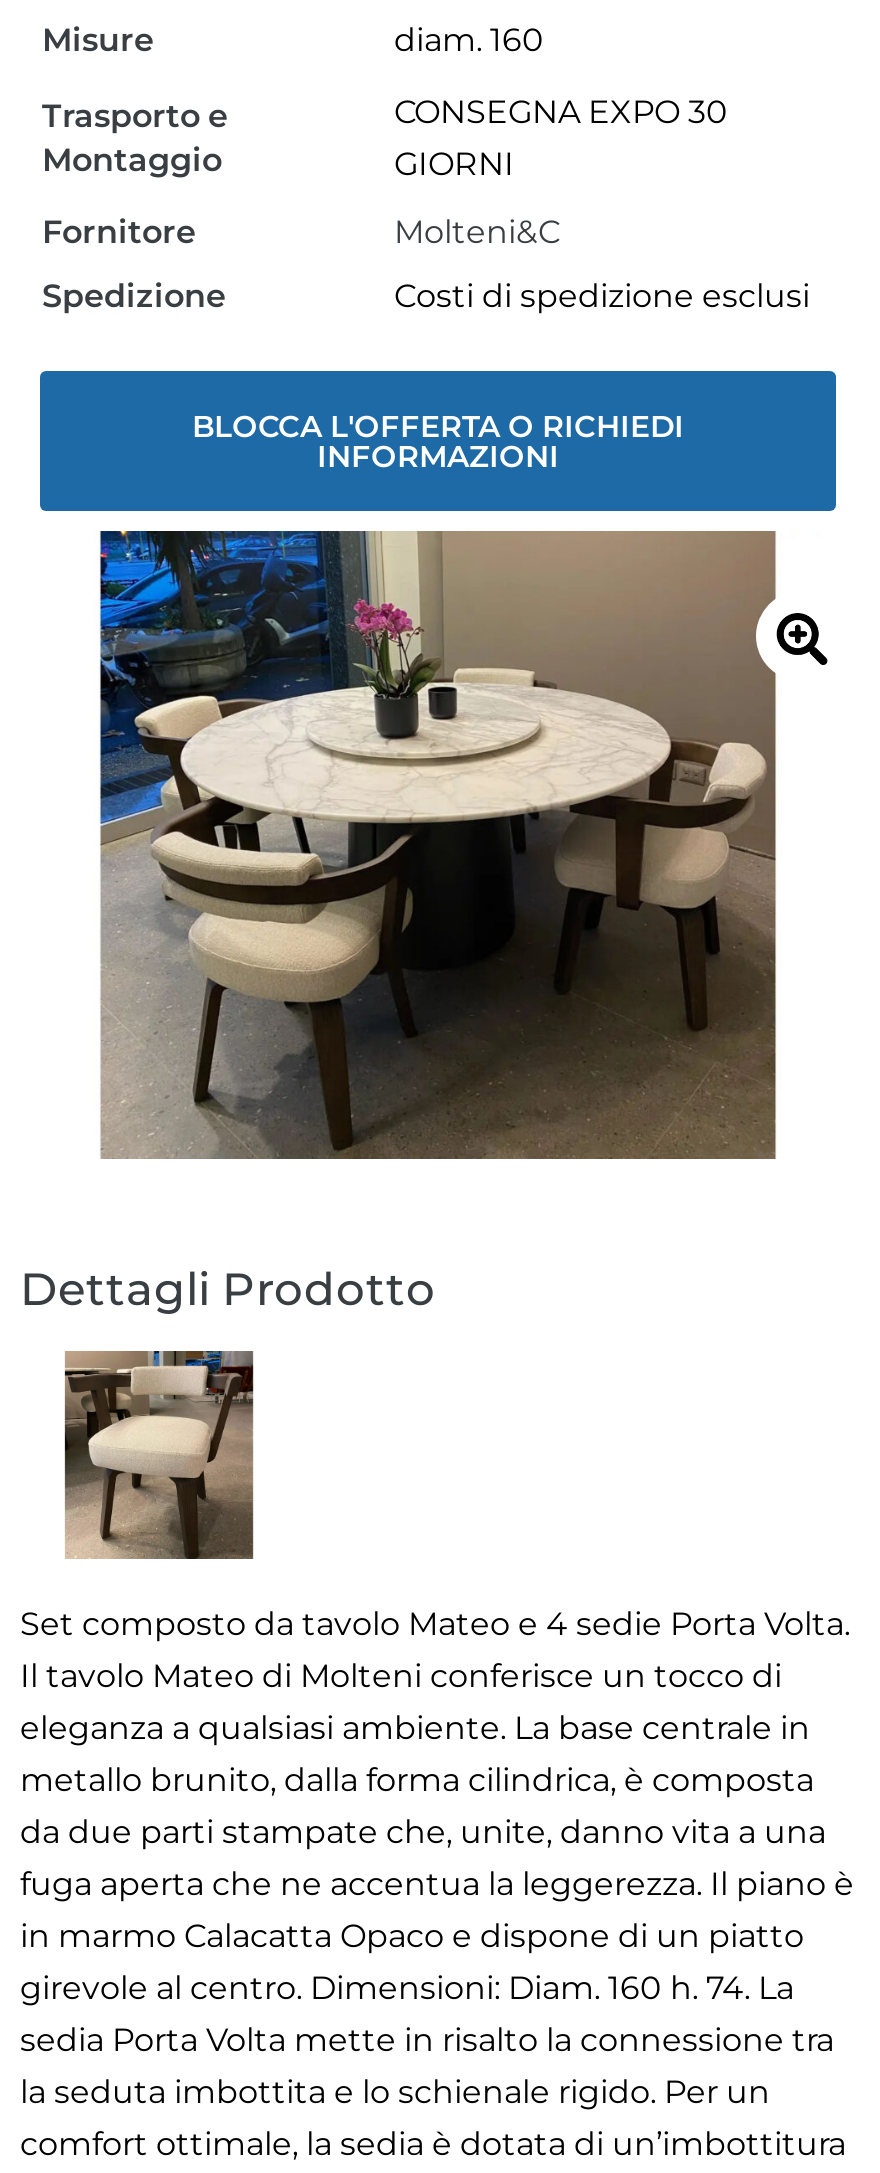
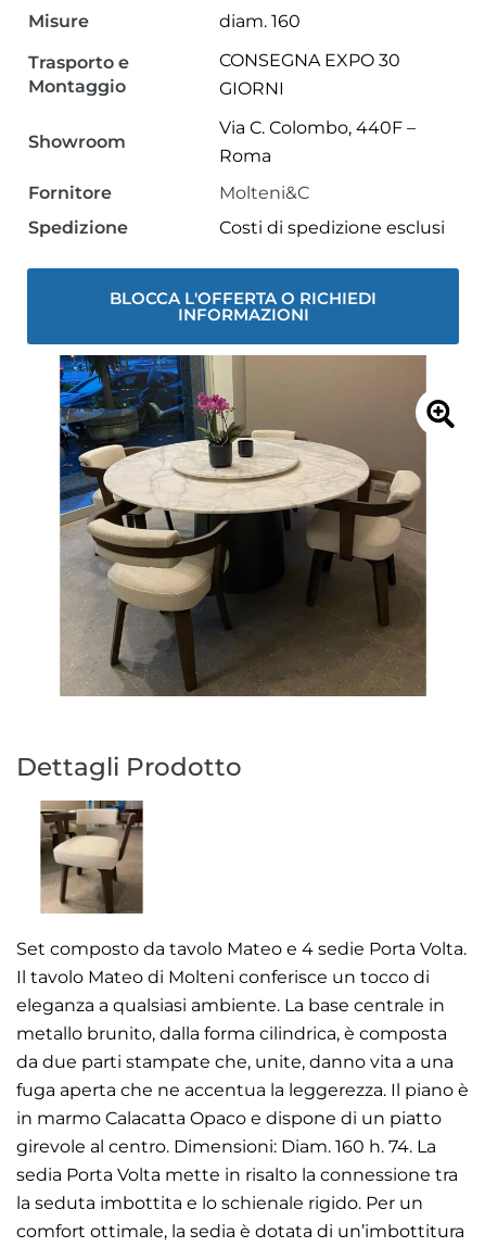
none -> [28,132,126,152] Showroom
none -> [219,118,416,167] Via C. Colombo, 440F – | Roma

